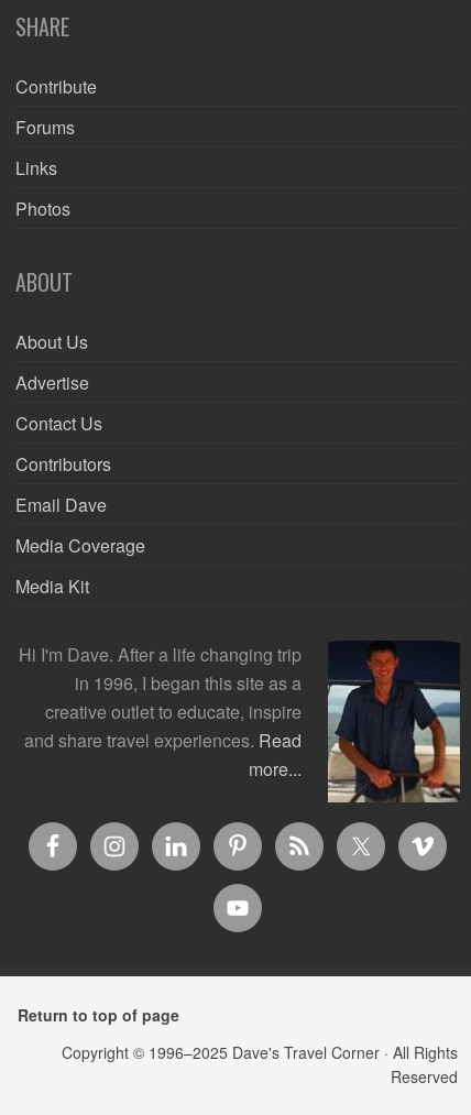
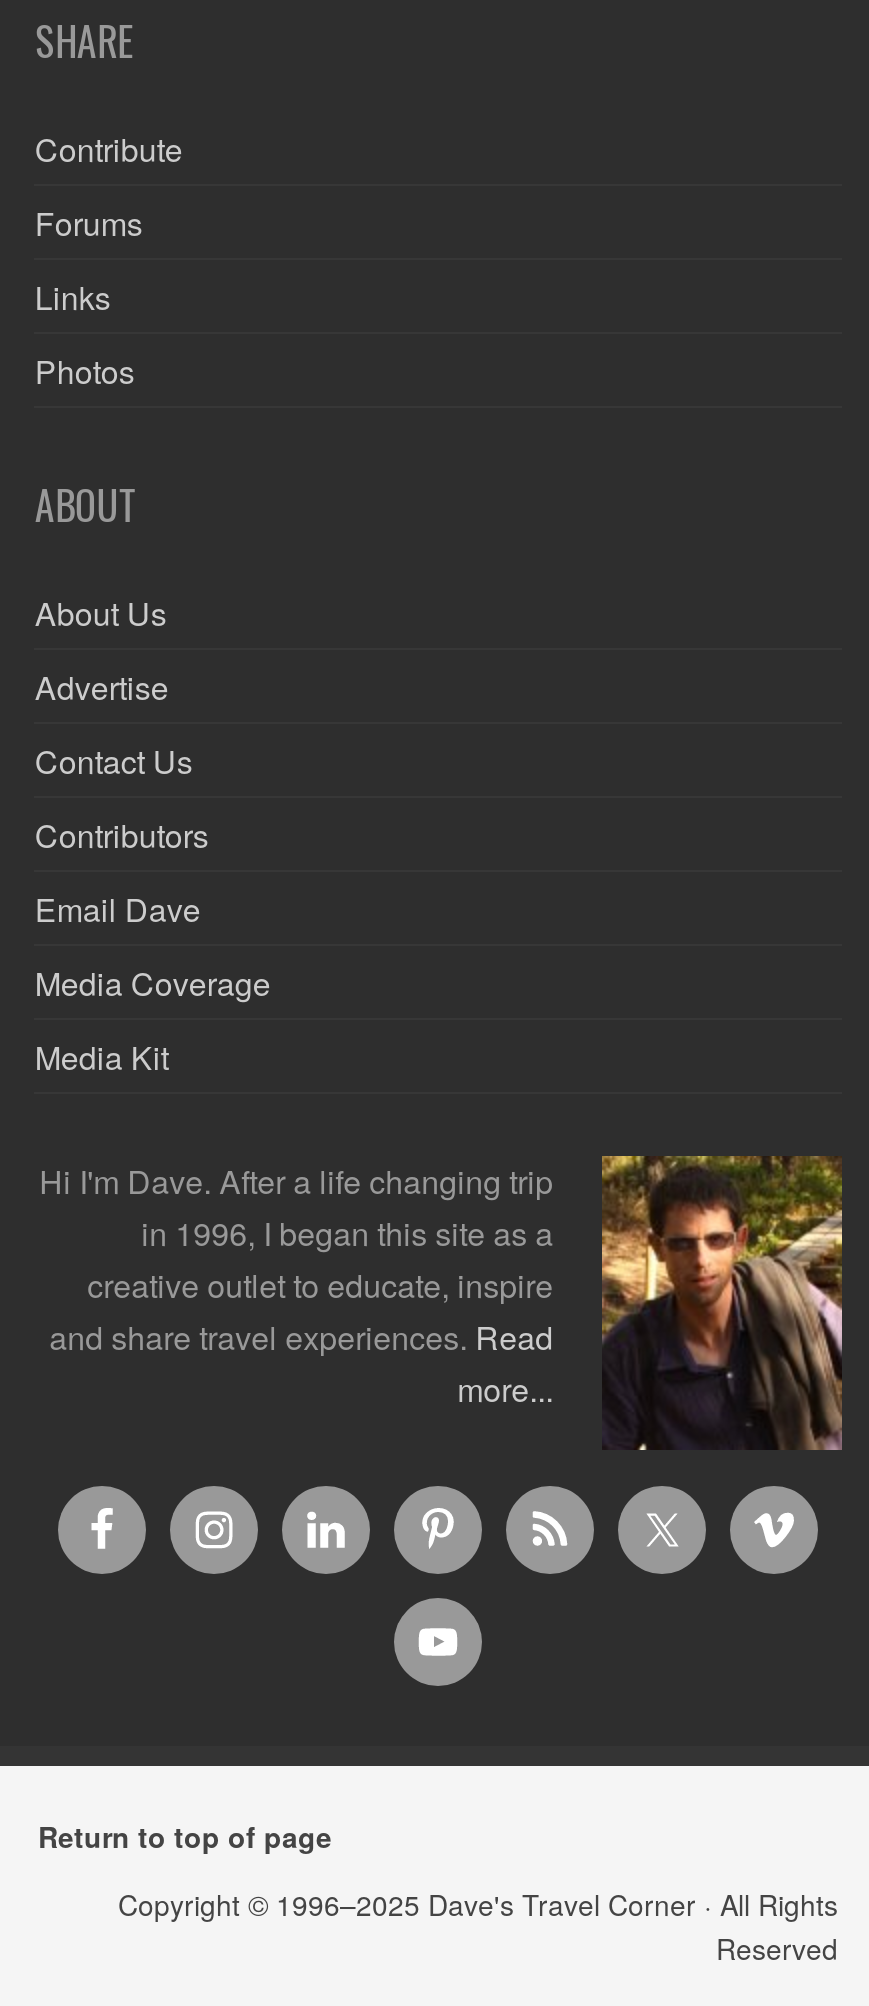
[327,641,461,804] [image] -> [600,1154,844,1450] [image]

